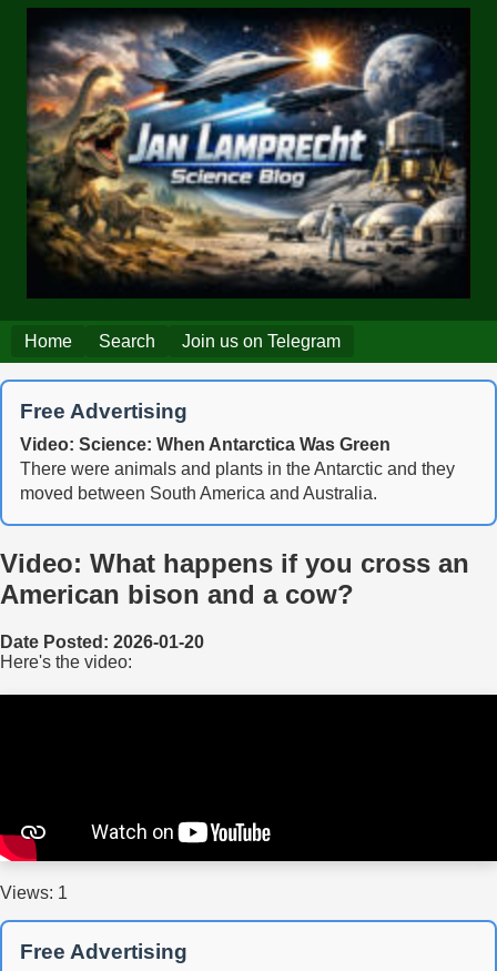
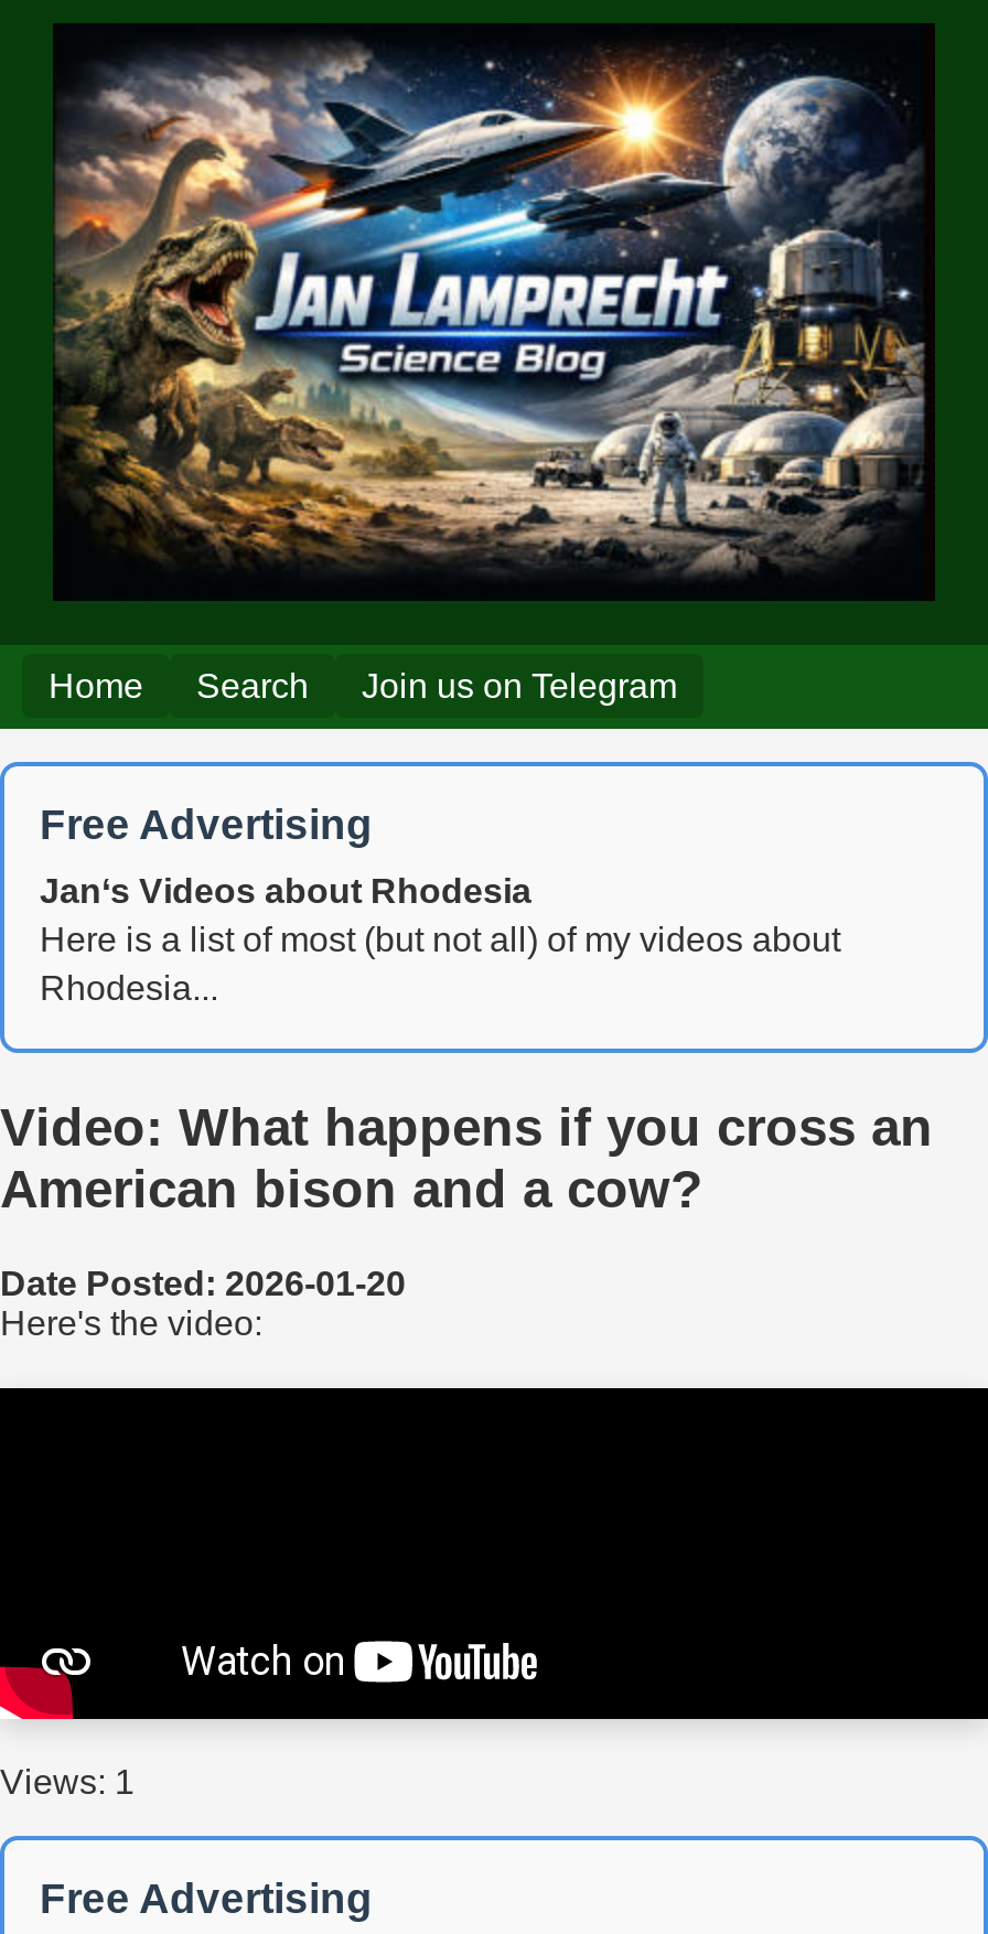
[20,435,455,503] Video: Science: When Antarctica Was Green | There were animals and plants in the Antarctic and they | moved between South America and Australia. -> [40,872,840,1007] Jan‘s Videos about Rhodesia | Here is a list of most (but not all) of my videos about | Rhodesia...

